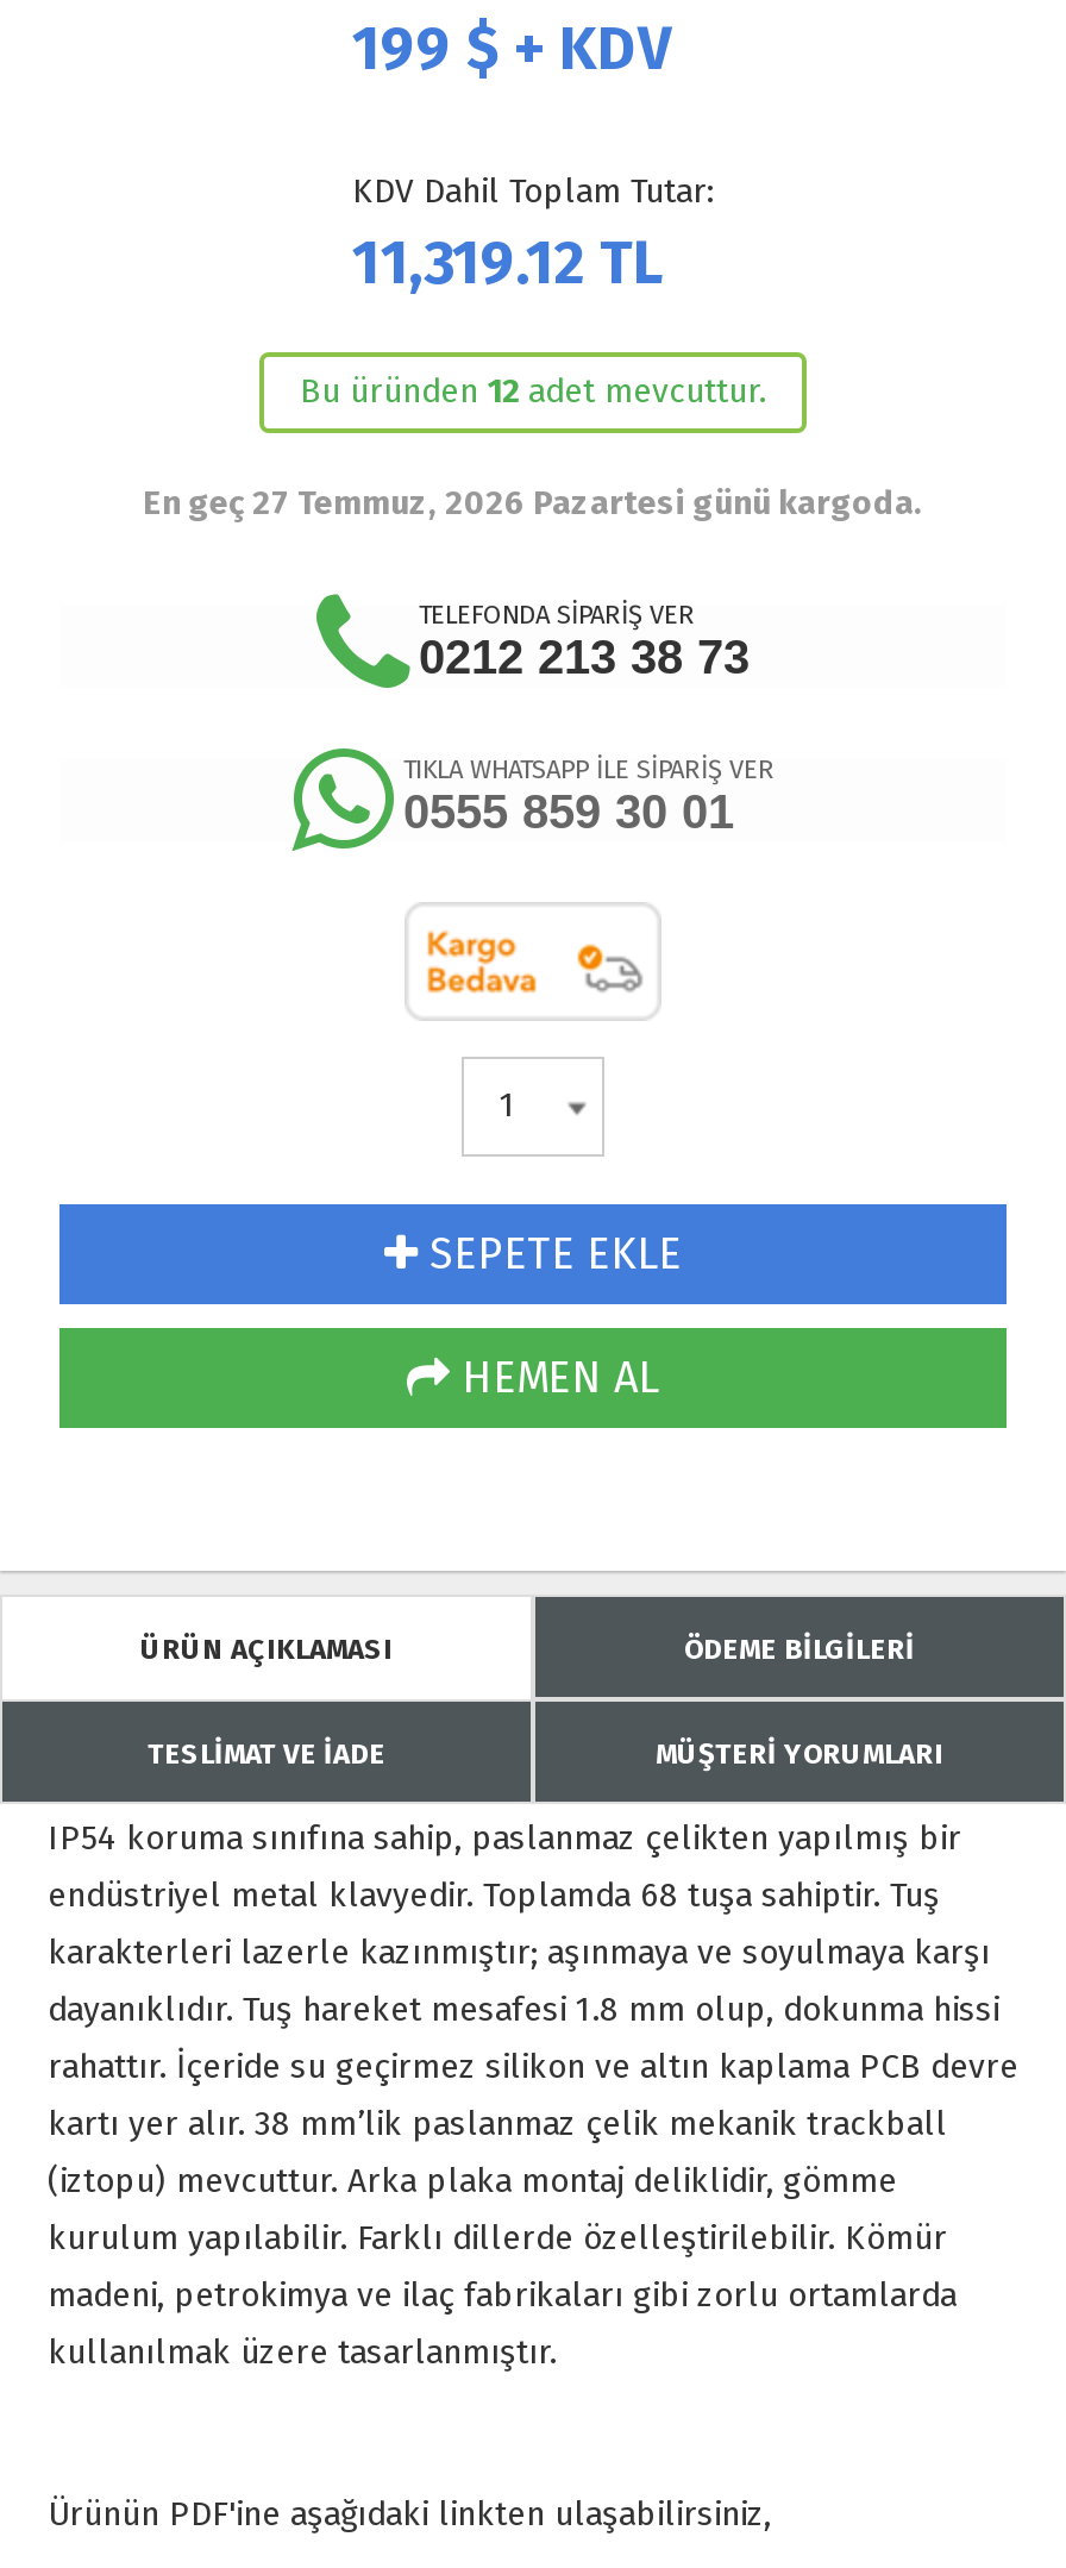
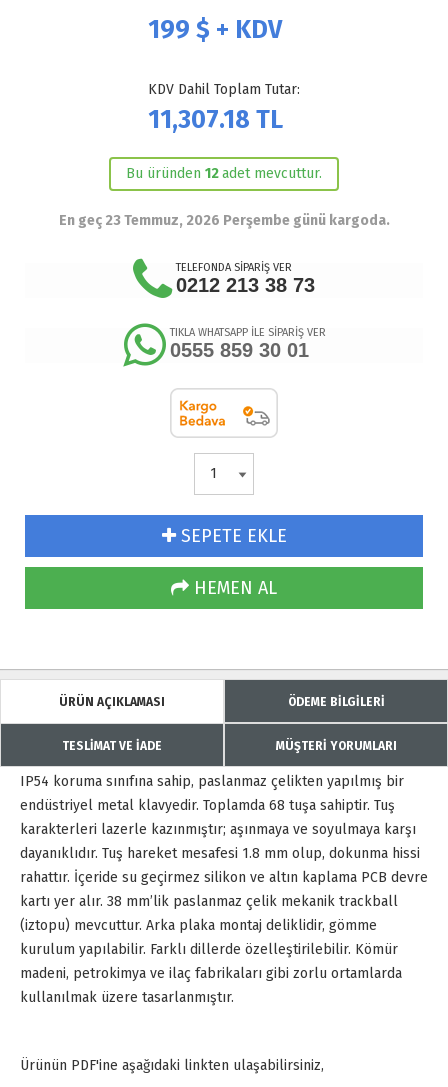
[352,227,664,299] 11,319.12 TL -> [148,104,283,134] 11,307.18 TL
[143,482,923,522] En geç 27 Temmuz, 2026 Pazartesi günü kargoda. -> [58,211,389,228] En geç 23 Temmuz, 2026 Perşembe günü kargoda.

